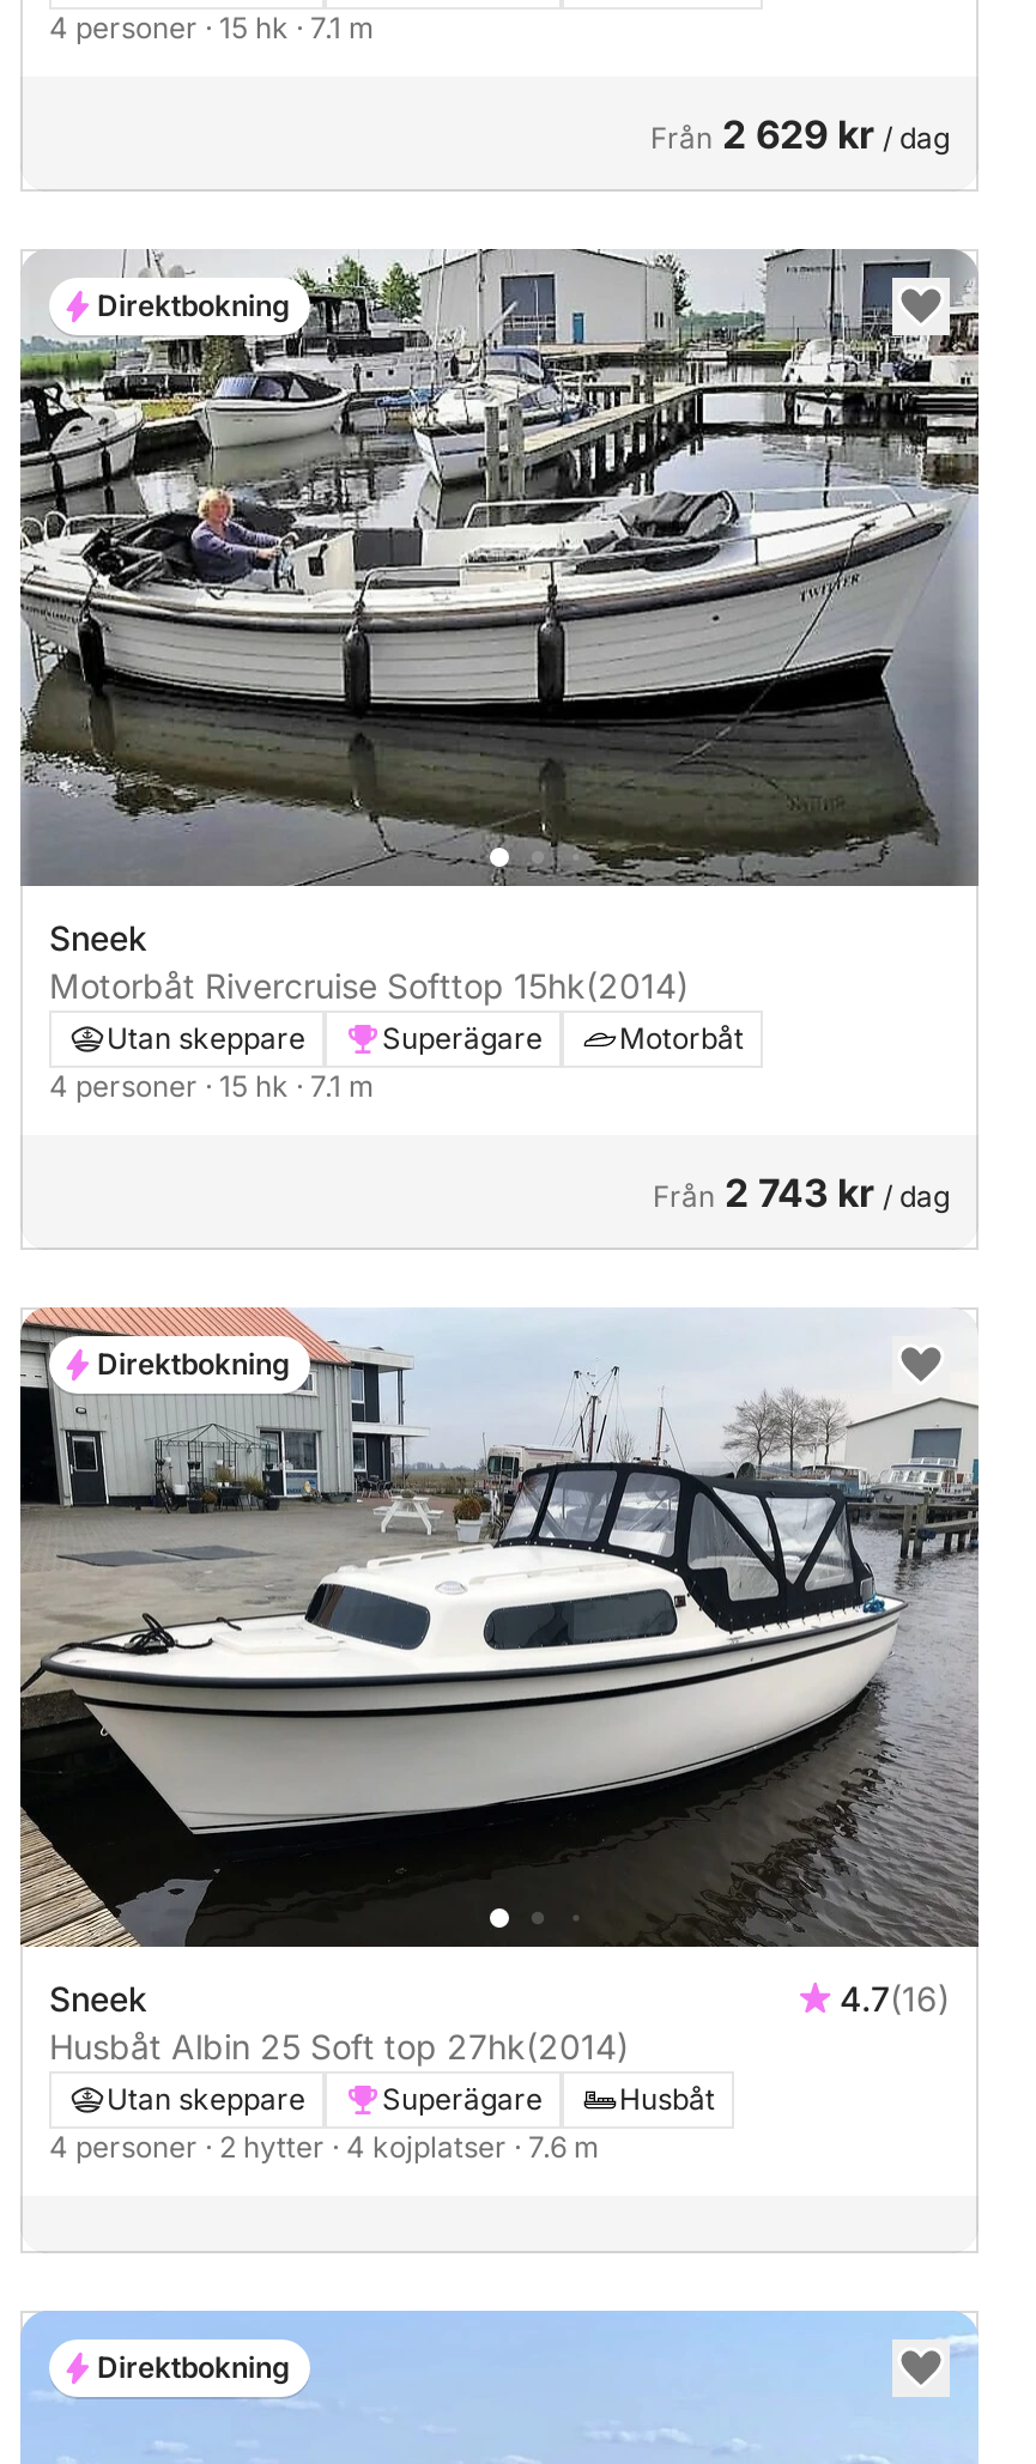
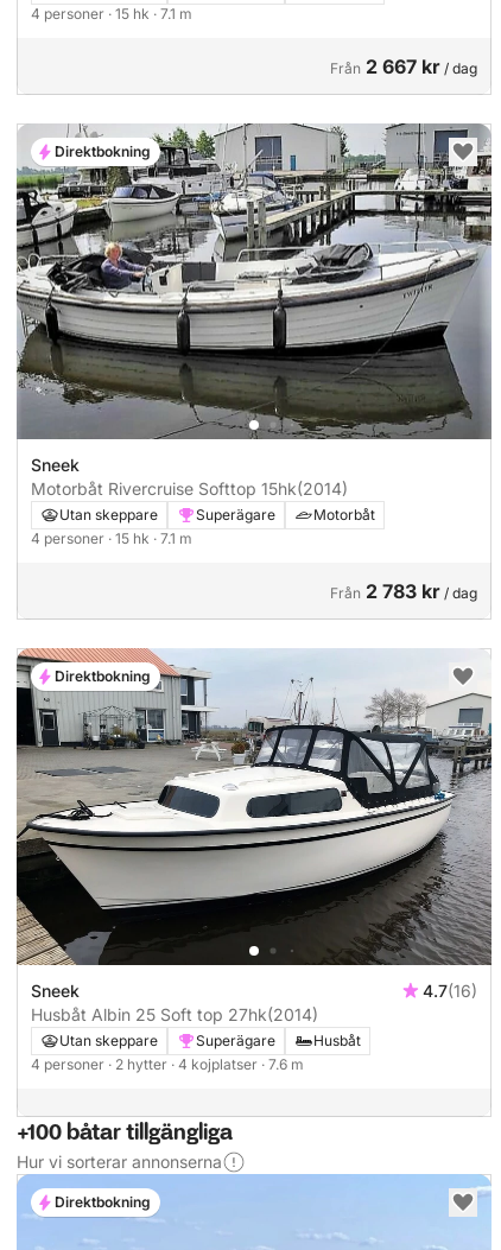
[650,109,950,157] Från 2 629 kr / dag -> [330,54,477,78] Från 2 667 kr / dag
[653,1169,950,1216] Från 2 743 kr / dag -> [330,579,477,603] Från 2 783 kr / dag
none -> [17,1119,233,1171] +100 båtar tillgängliga | Hur vi sorterar annonserna

